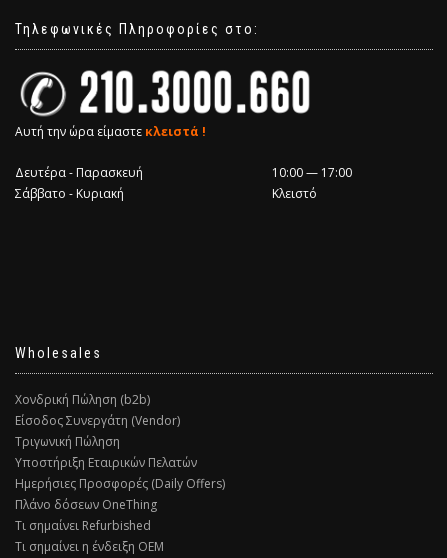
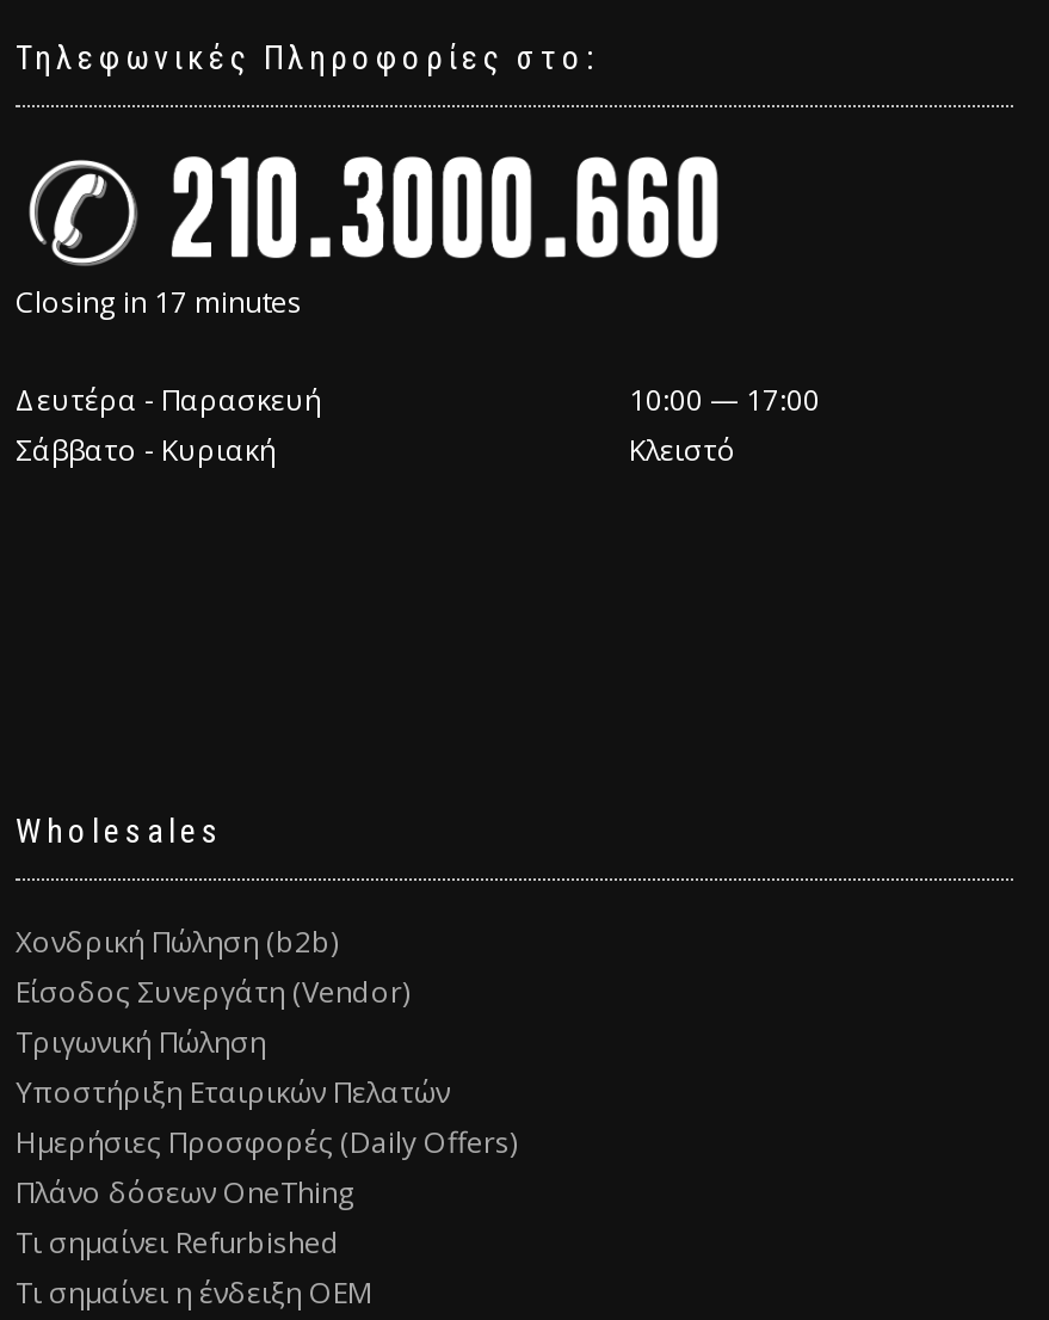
[15,123,206,140] Αυτή την ώρα είμαστε κλειστά ! -> [16,283,302,323] Closing in 17 minutes

